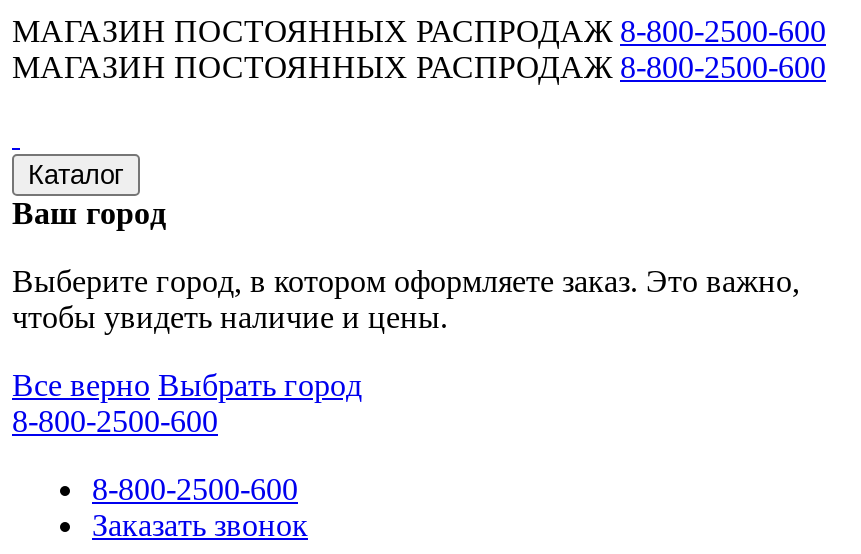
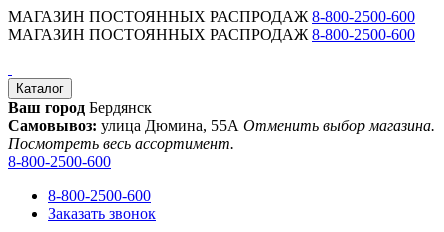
[12,196,800,402] Ваш город | Выберите город, в котором оформляете заказ. Это важно, | чтобы увидеть наличие и цены. | Все верно Выбрать город -> [8,99,435,152] Ваш город Бердянск | Самовывоз: улица Дюмина, 55А Отменить выбор магазина. | Посмотреть весь ассортимент.

